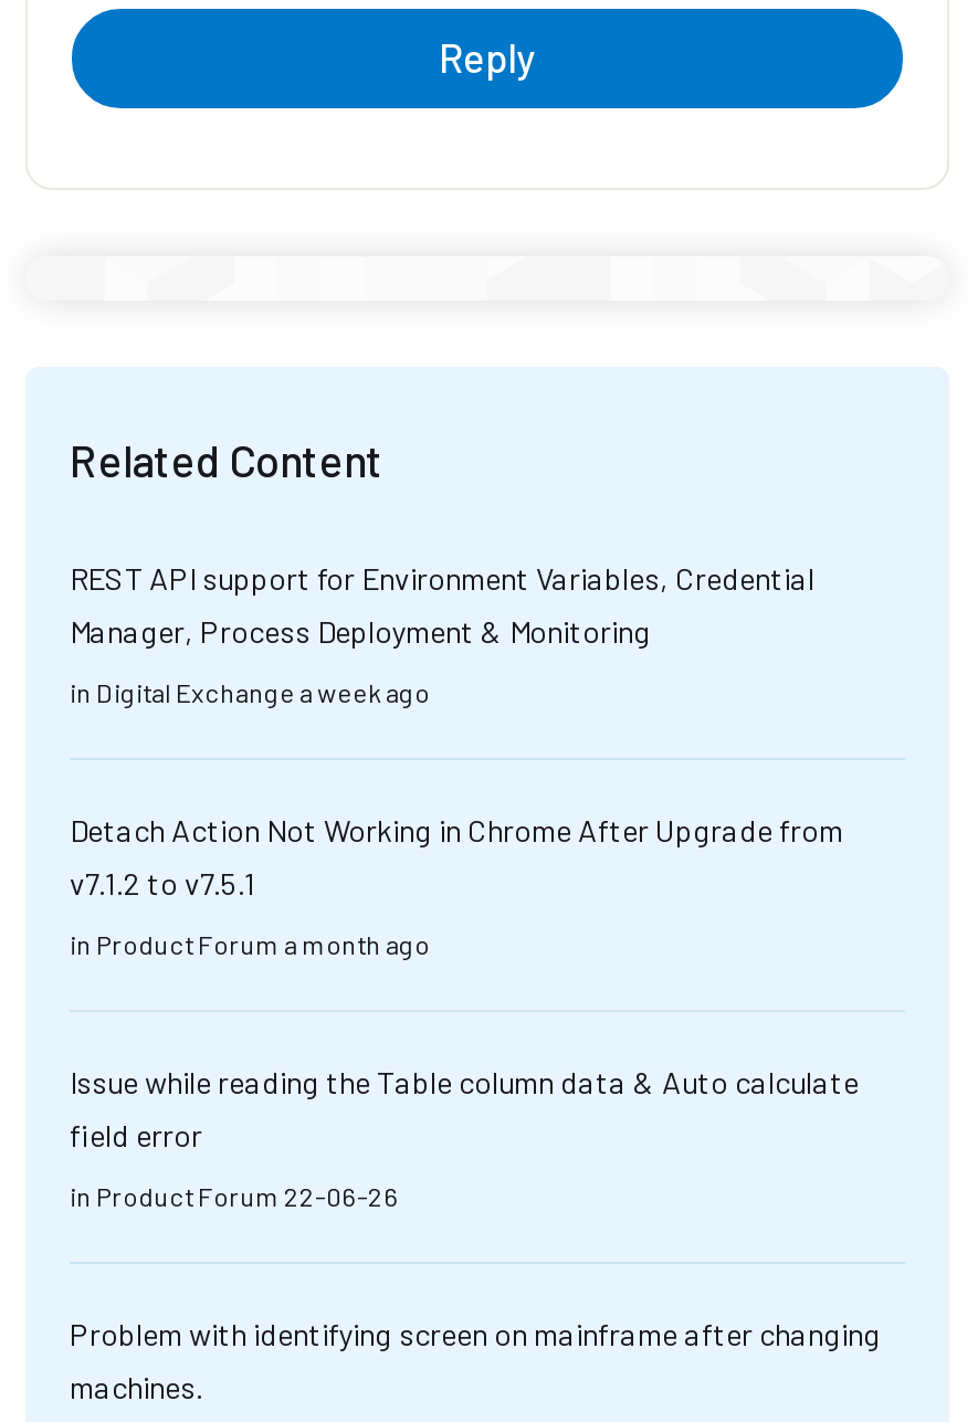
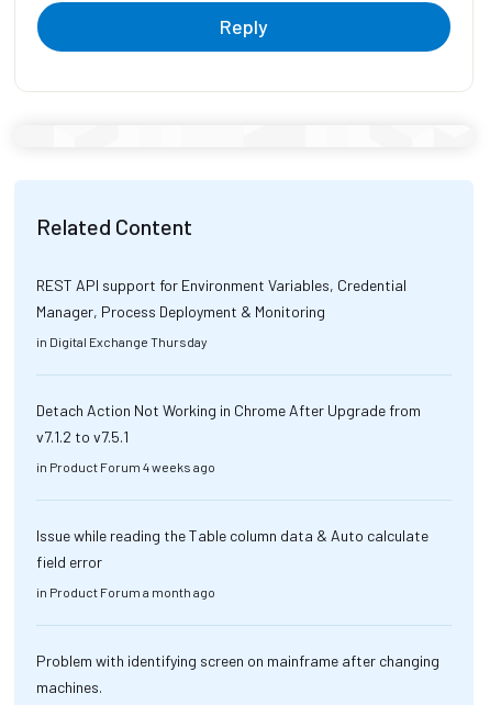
[70,676,430,707] in Digital Exchange a week ago -> [36,334,208,349] in Digital Exchange Thursday
none -> [36,459,215,474] in Product Forum 4 weeks ago
moved [70,928,430,959] -> [36,584,215,600]: in Product Forum a month ago
[70,1180,399,1211] in Product Forum 22-06-26 -> none

